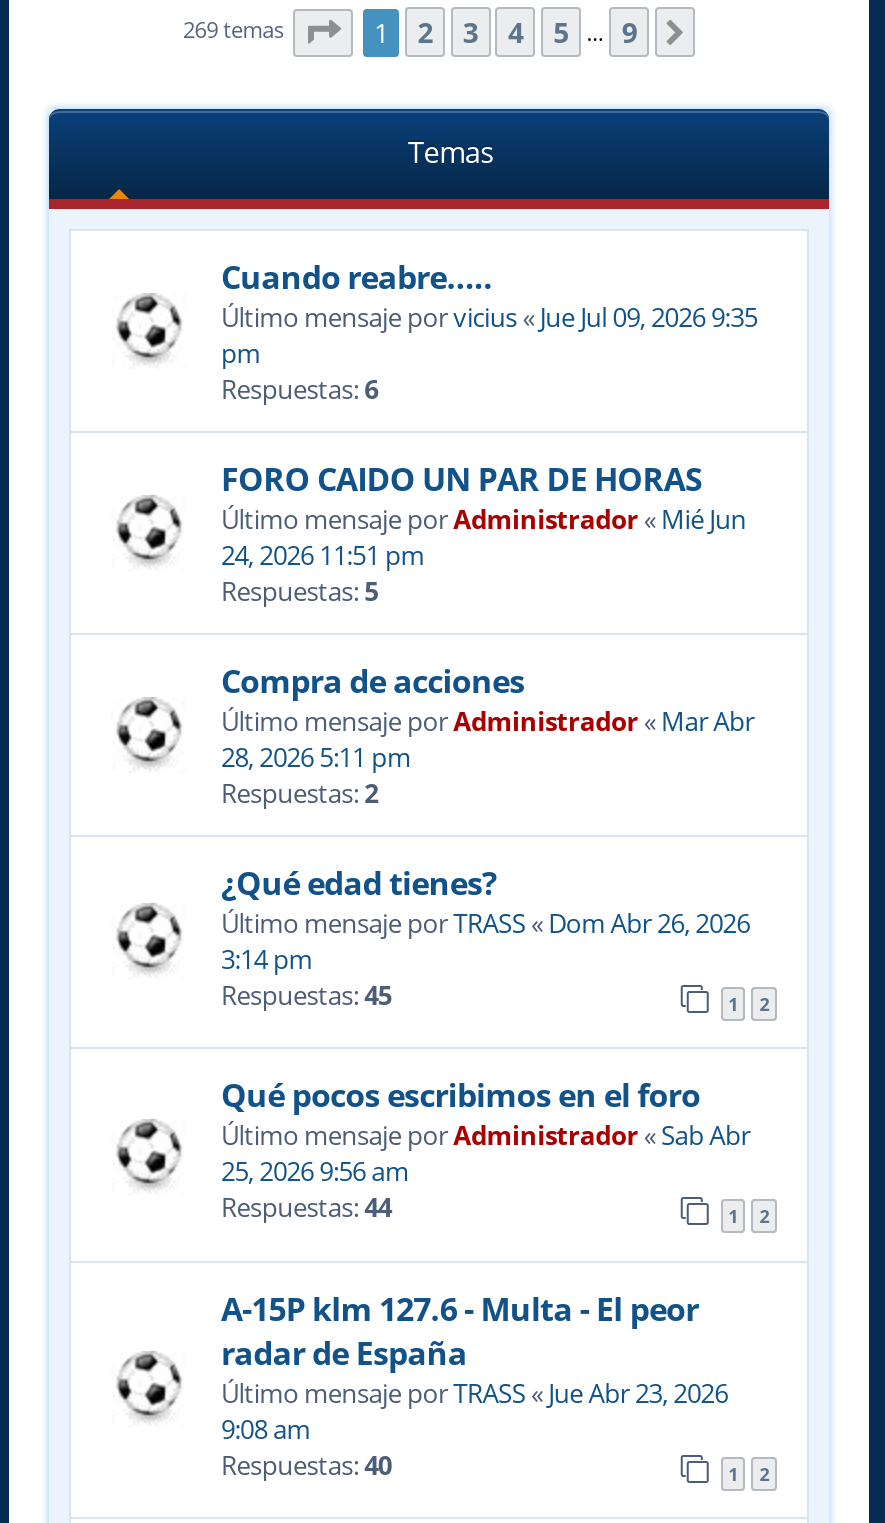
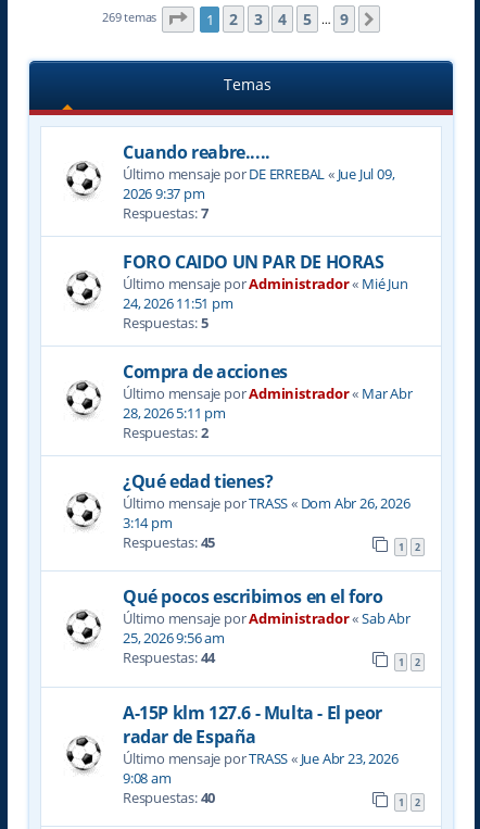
[221,299,757,407] Último mensaje porvicius «Jue Jul 09, 2026 9:35 | pm | Respuestas: 6 -> [123,164,395,223] Último mensaje porDE ERREBAL «Jue Jul 09, | 2026 9:37 pm | Respuestas: 7

